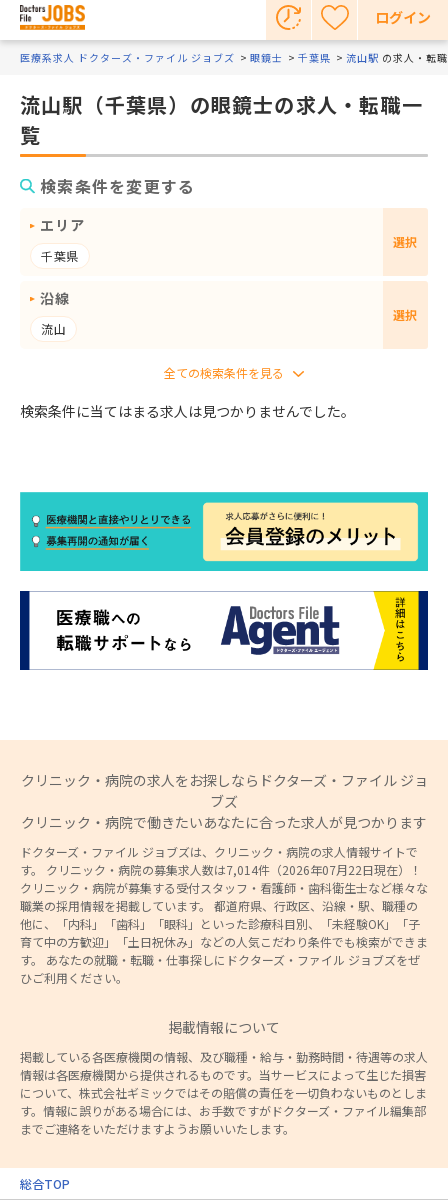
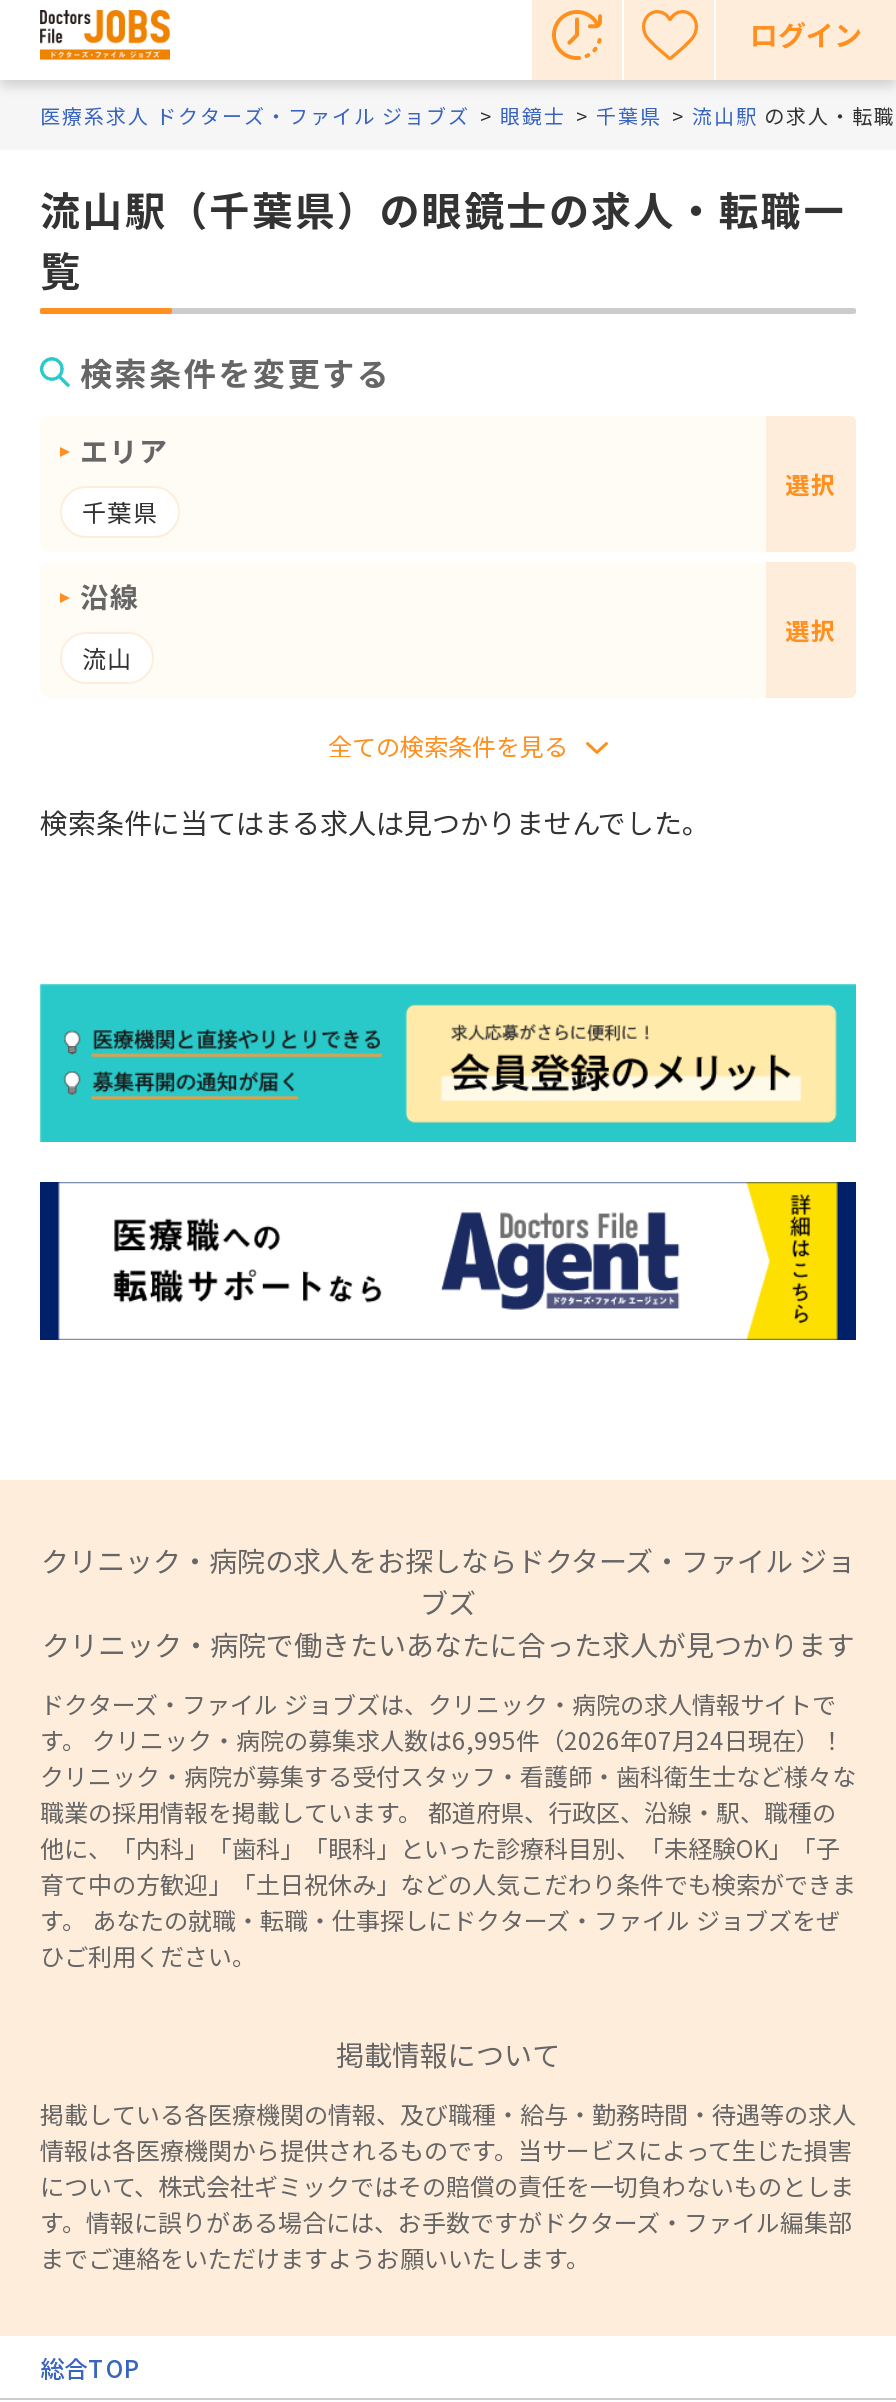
[20,861,422,878] す。 クリニック・病院の募集求人数は7,014件（2026年07月22日現在）！ -> [40,1723,844,1757] す。 クリニック・病院の募集求人数は6,995件（2026年07月24日現在）！

